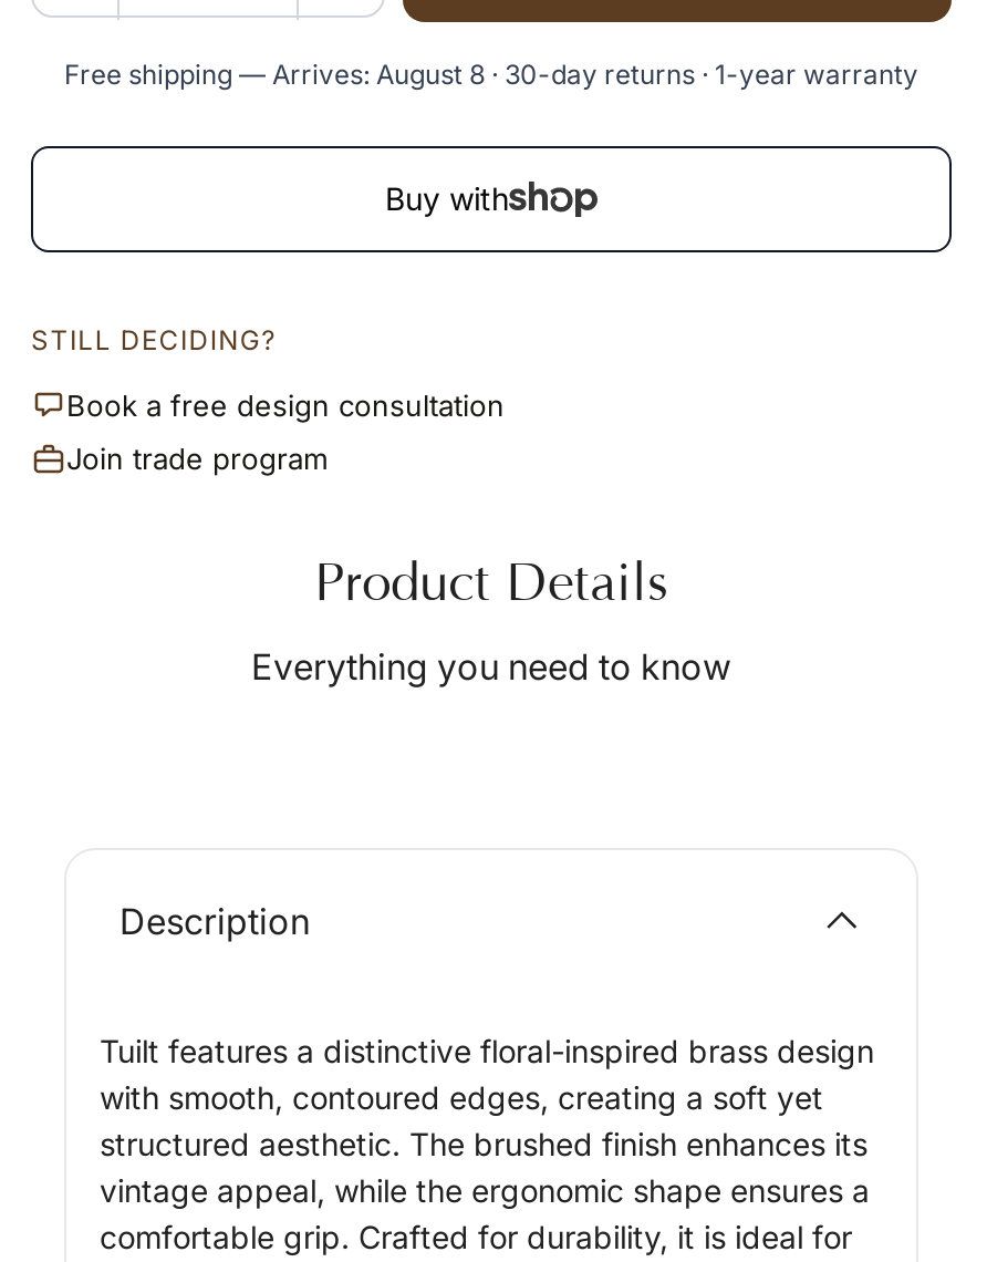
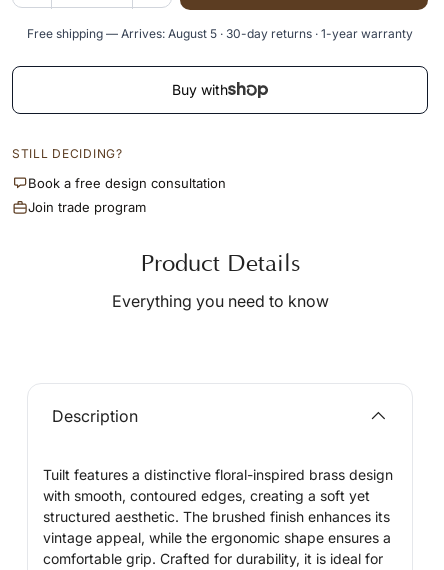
[64,58,918,92] Free shipping — Arrives: August 8 · 30-day returns · 1-year warranty -> [27,26,413,41] Free shipping — Arrives: August 5 · 30-day returns · 1-year warranty

